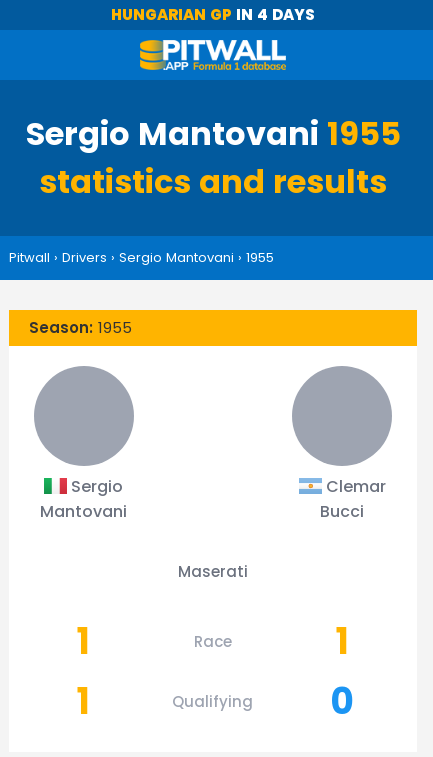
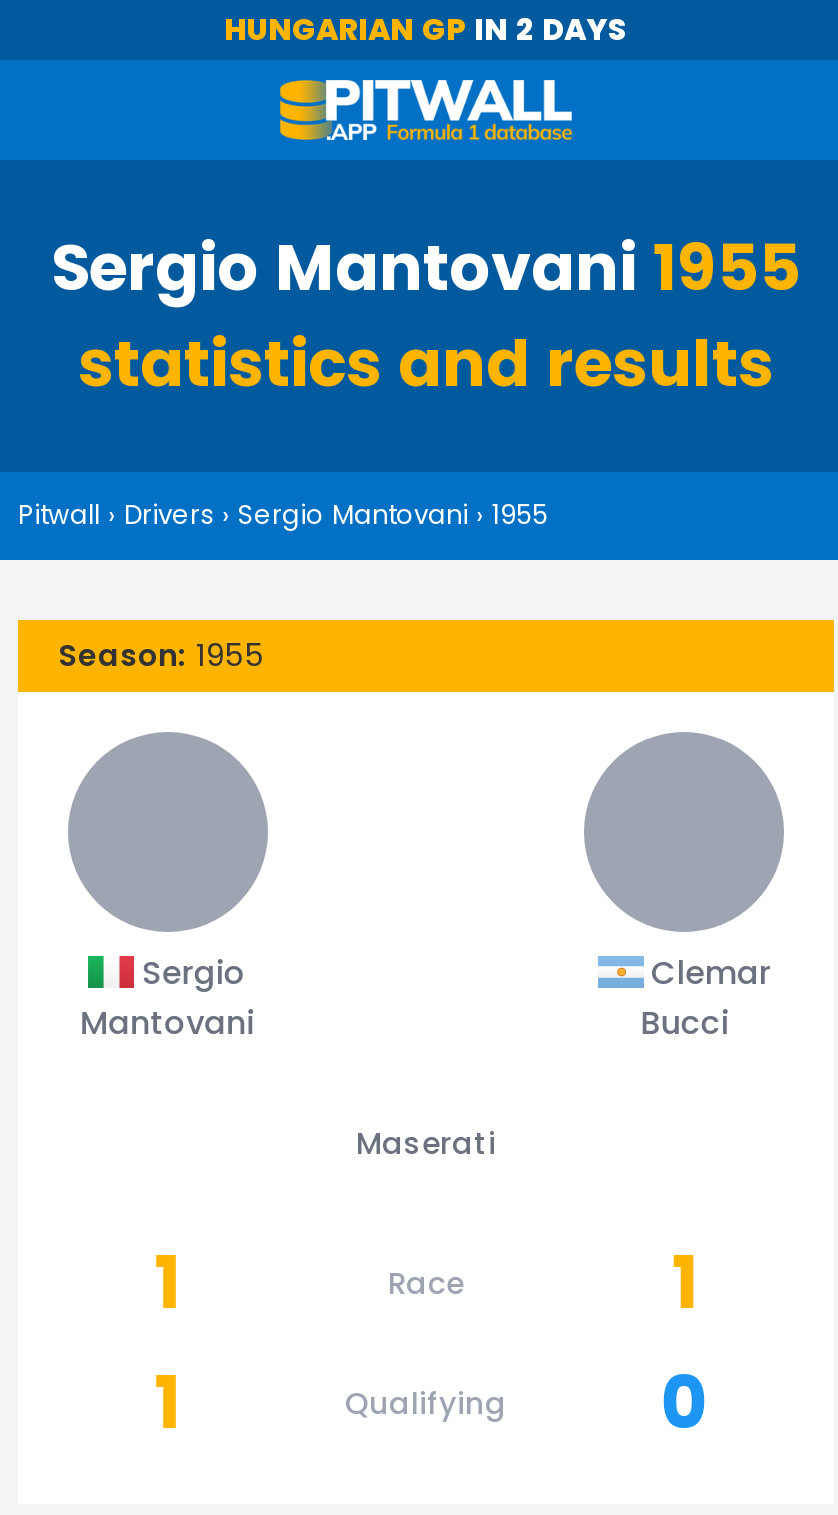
[111,4,315,25] HUNGARIAN GP IN 4 DAYS -> [224,8,628,50] HUNGARIAN GP IN 2 DAYS

